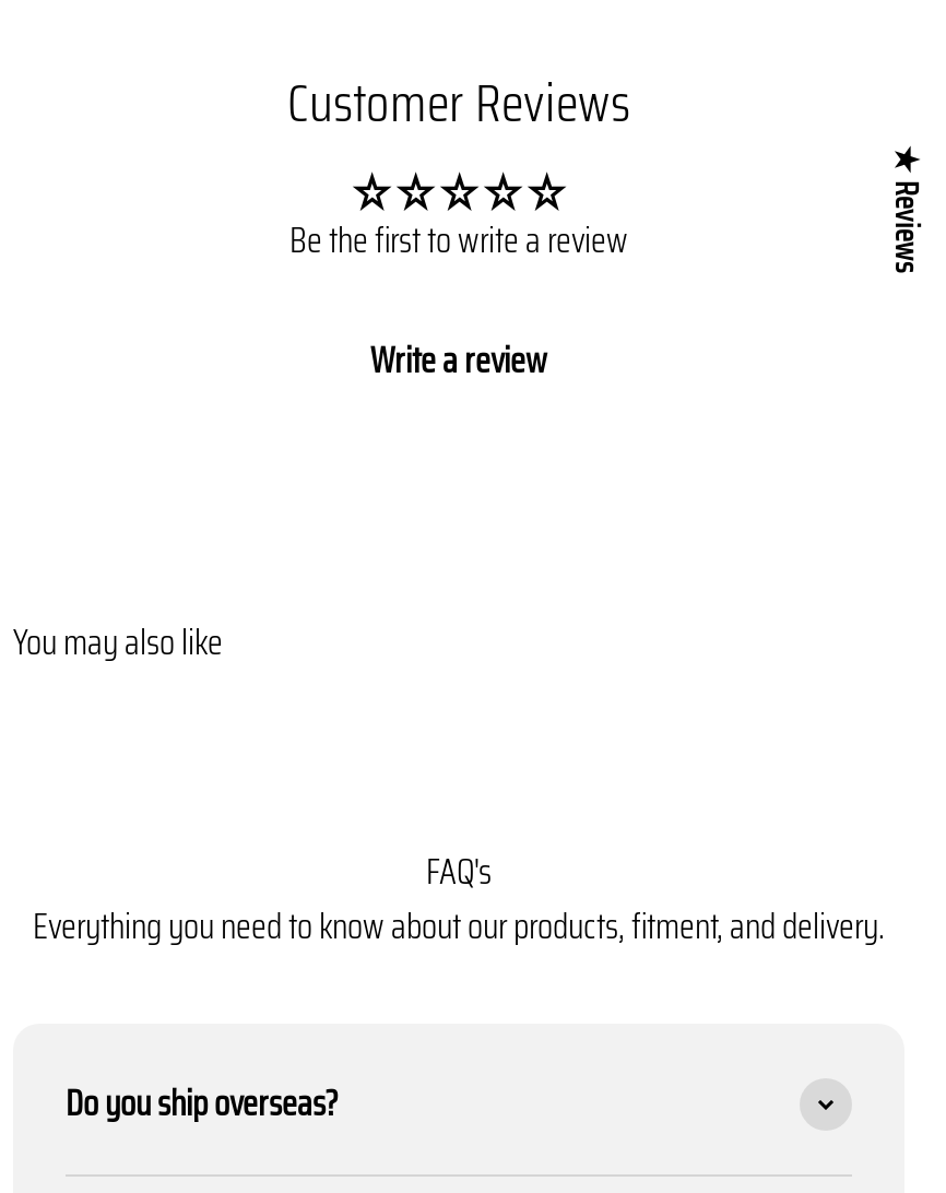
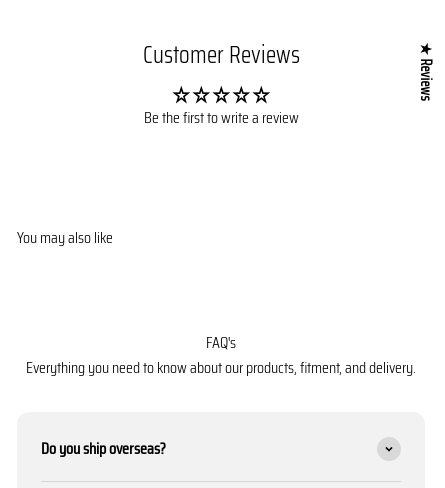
[370,334,547,388] Write a review -> none

